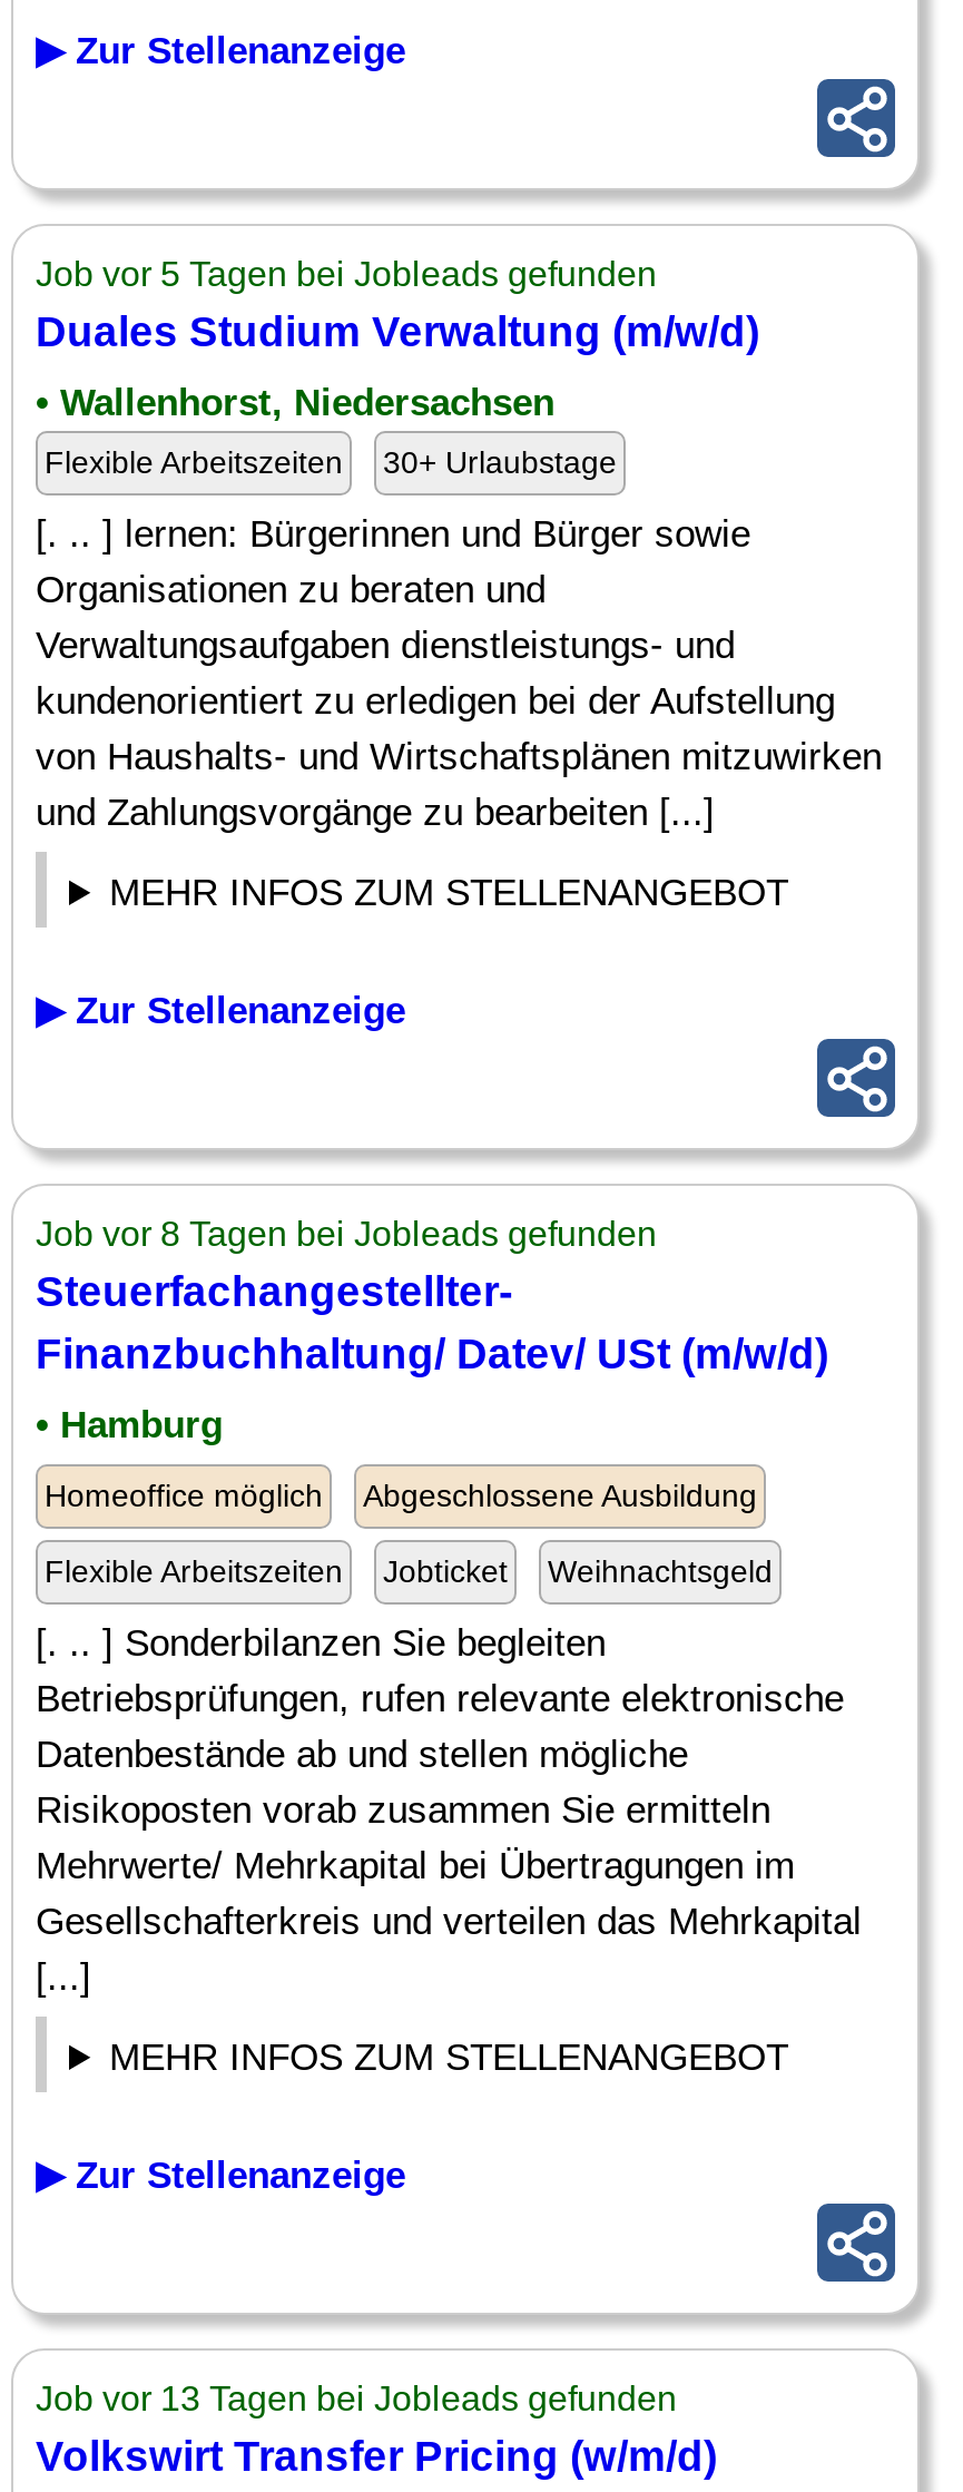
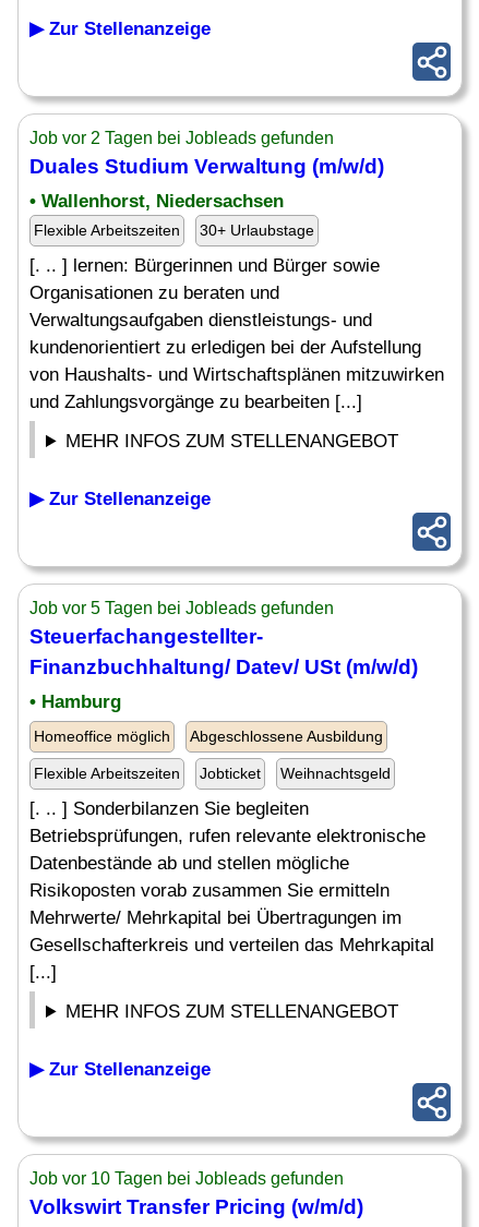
none -> [29,129,334,147] Job vor 2 Tagen bei Jobleads gefunden
moved [36,255,657,293] -> [29,599,334,617]: Job vor 5 Tagen bei Jobleads gefunden
[36,1215,657,1253] Job vor 8 Tagen bei Jobleads gefunden -> none
[36,2380,677,2417] Job vor 13 Tagen bei Jobleads gefunden -> [29,1169,344,1188] Job vor 10 Tagen bei Jobleads gefunden

